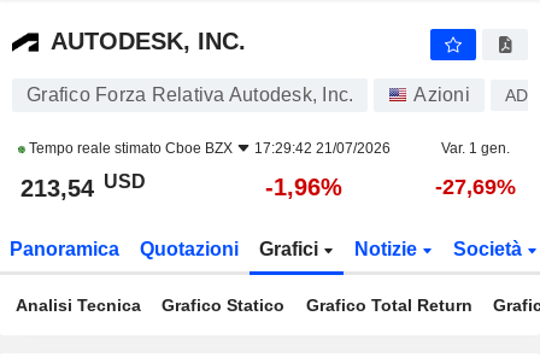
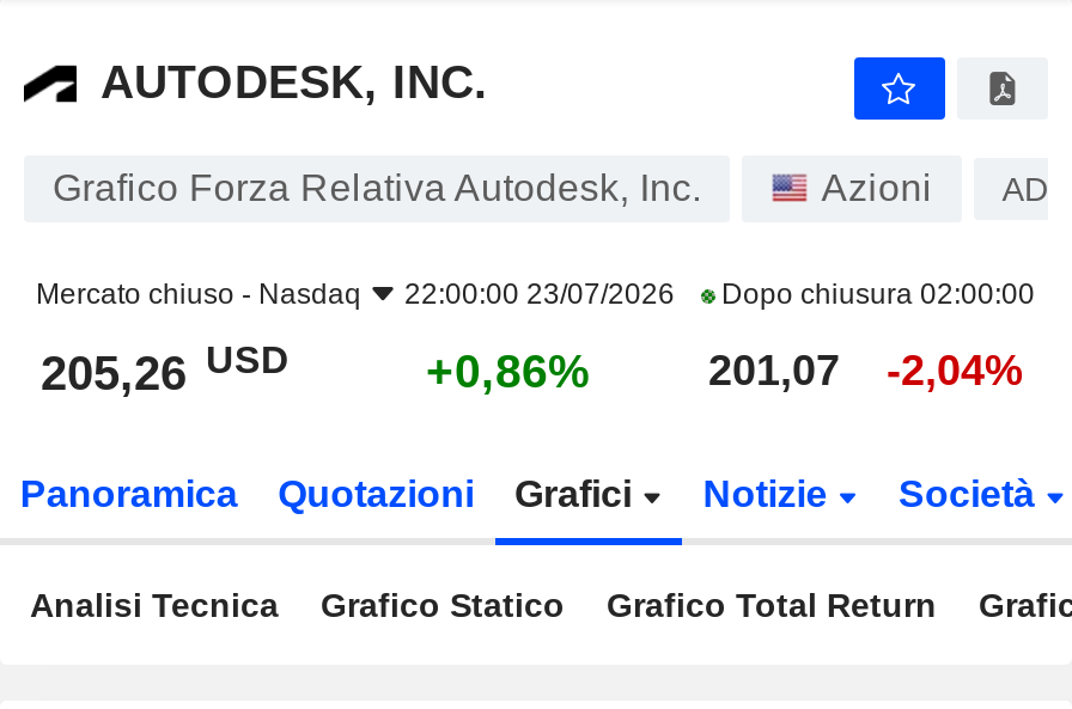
[25,140,510,157] Tempo reale stimato Cboe BZX | 17:29:42 21/07/2026 | Var. 1 gen. -> [36,277,1035,311] Mercato chiuso - Nasdaq | 22:00:00 23/07/2026 | Dopo chiusura 02:00:00
[20,171,516,201] 213,54 USD | -1,96% | -27,69% -> [41,338,1023,399] 205,26 USD | +0,86% | 201,07 | -2,04%

